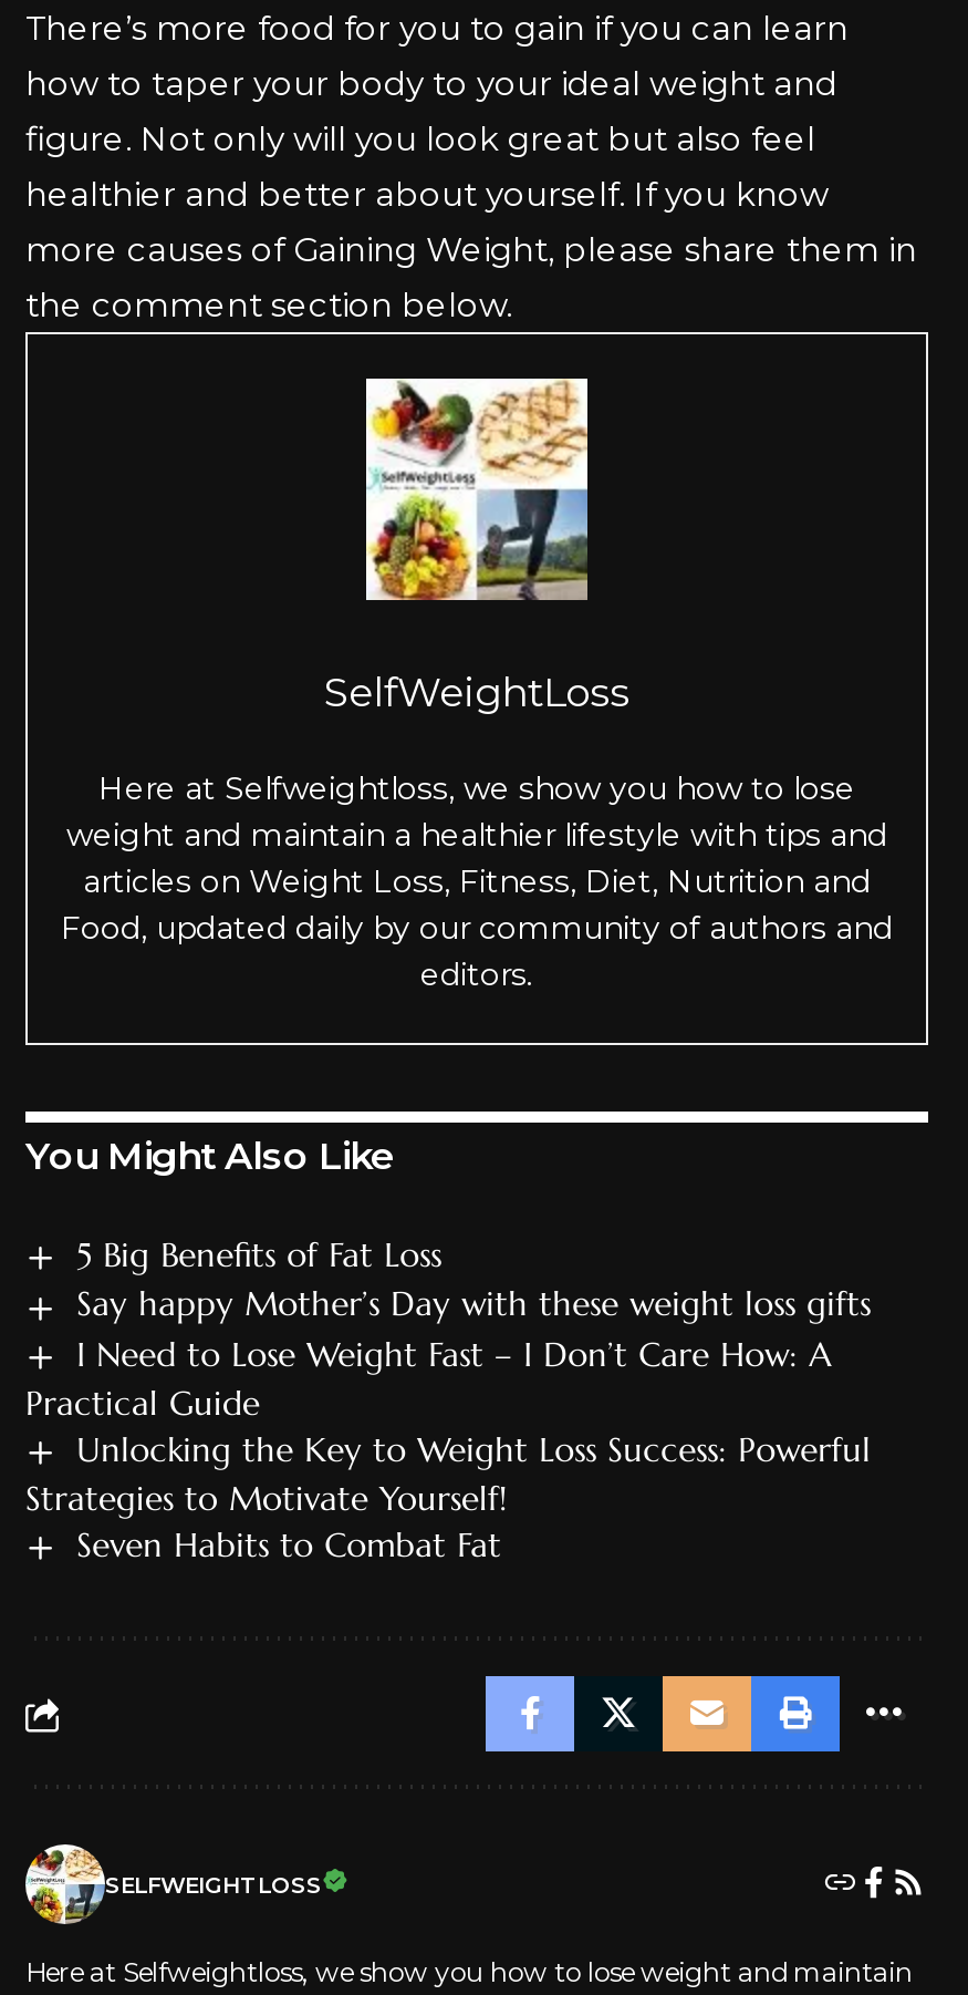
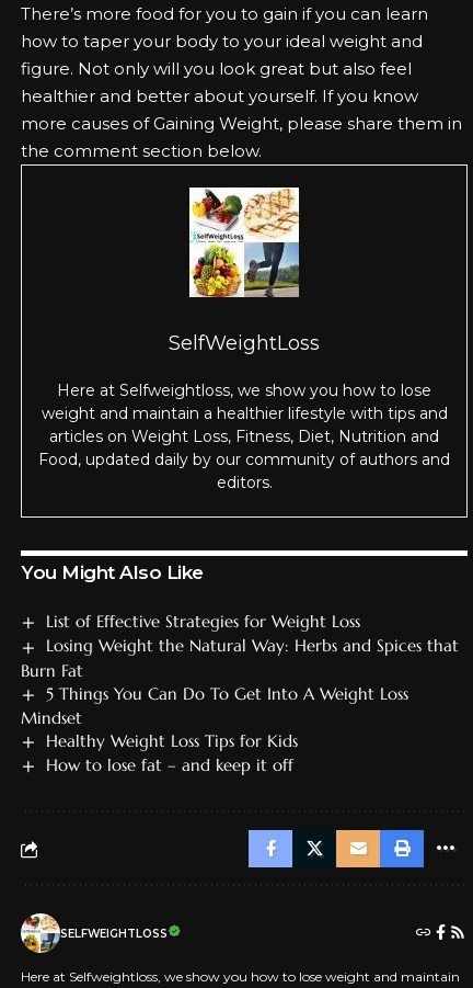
[25,1233,871,1565] 5 Big Benefits of Fat Loss | Say happy Mother’s Day with these weight loss gifts | I Need to Lose Weight Fast – I Don’t Care How: A | Practical Guide | Unlocking the Key to Weight Loss Success: Powerful | Strategies to Motivate Yourself! | Seven Habits to Combat Fat -> [21,611,459,775] List of Effective Strategies for Weight Loss | Losing Weight the Natural Way: Herbs and Spices that | Burn Fat | 5 Things You Can Do To Get Into A Weight Loss | Mindset | Healthy Weight Loss Tips for Kids | How to lose fat – and keep it off

